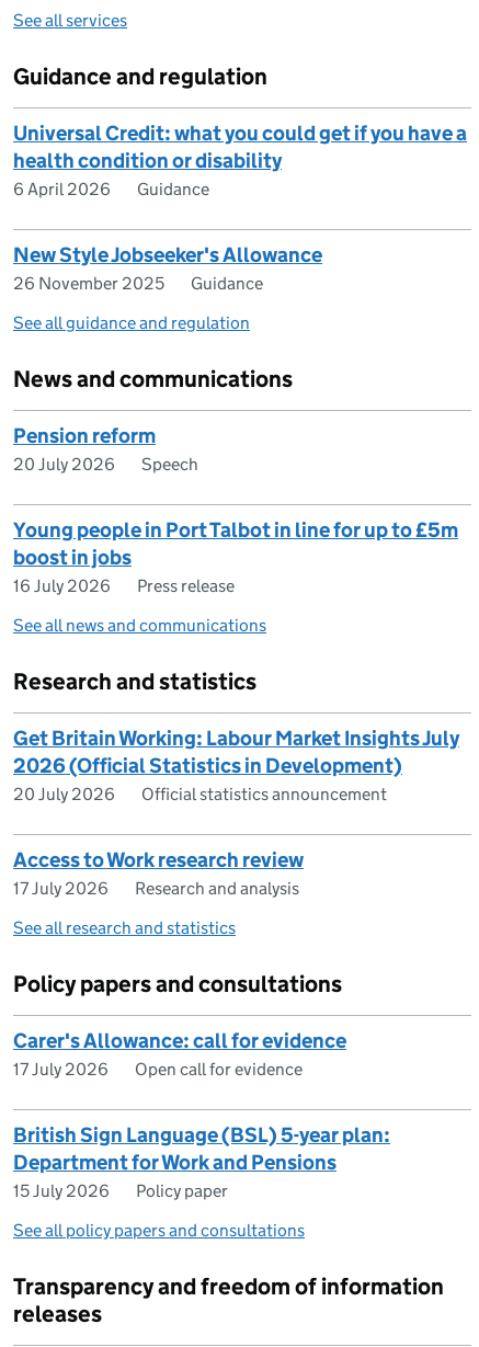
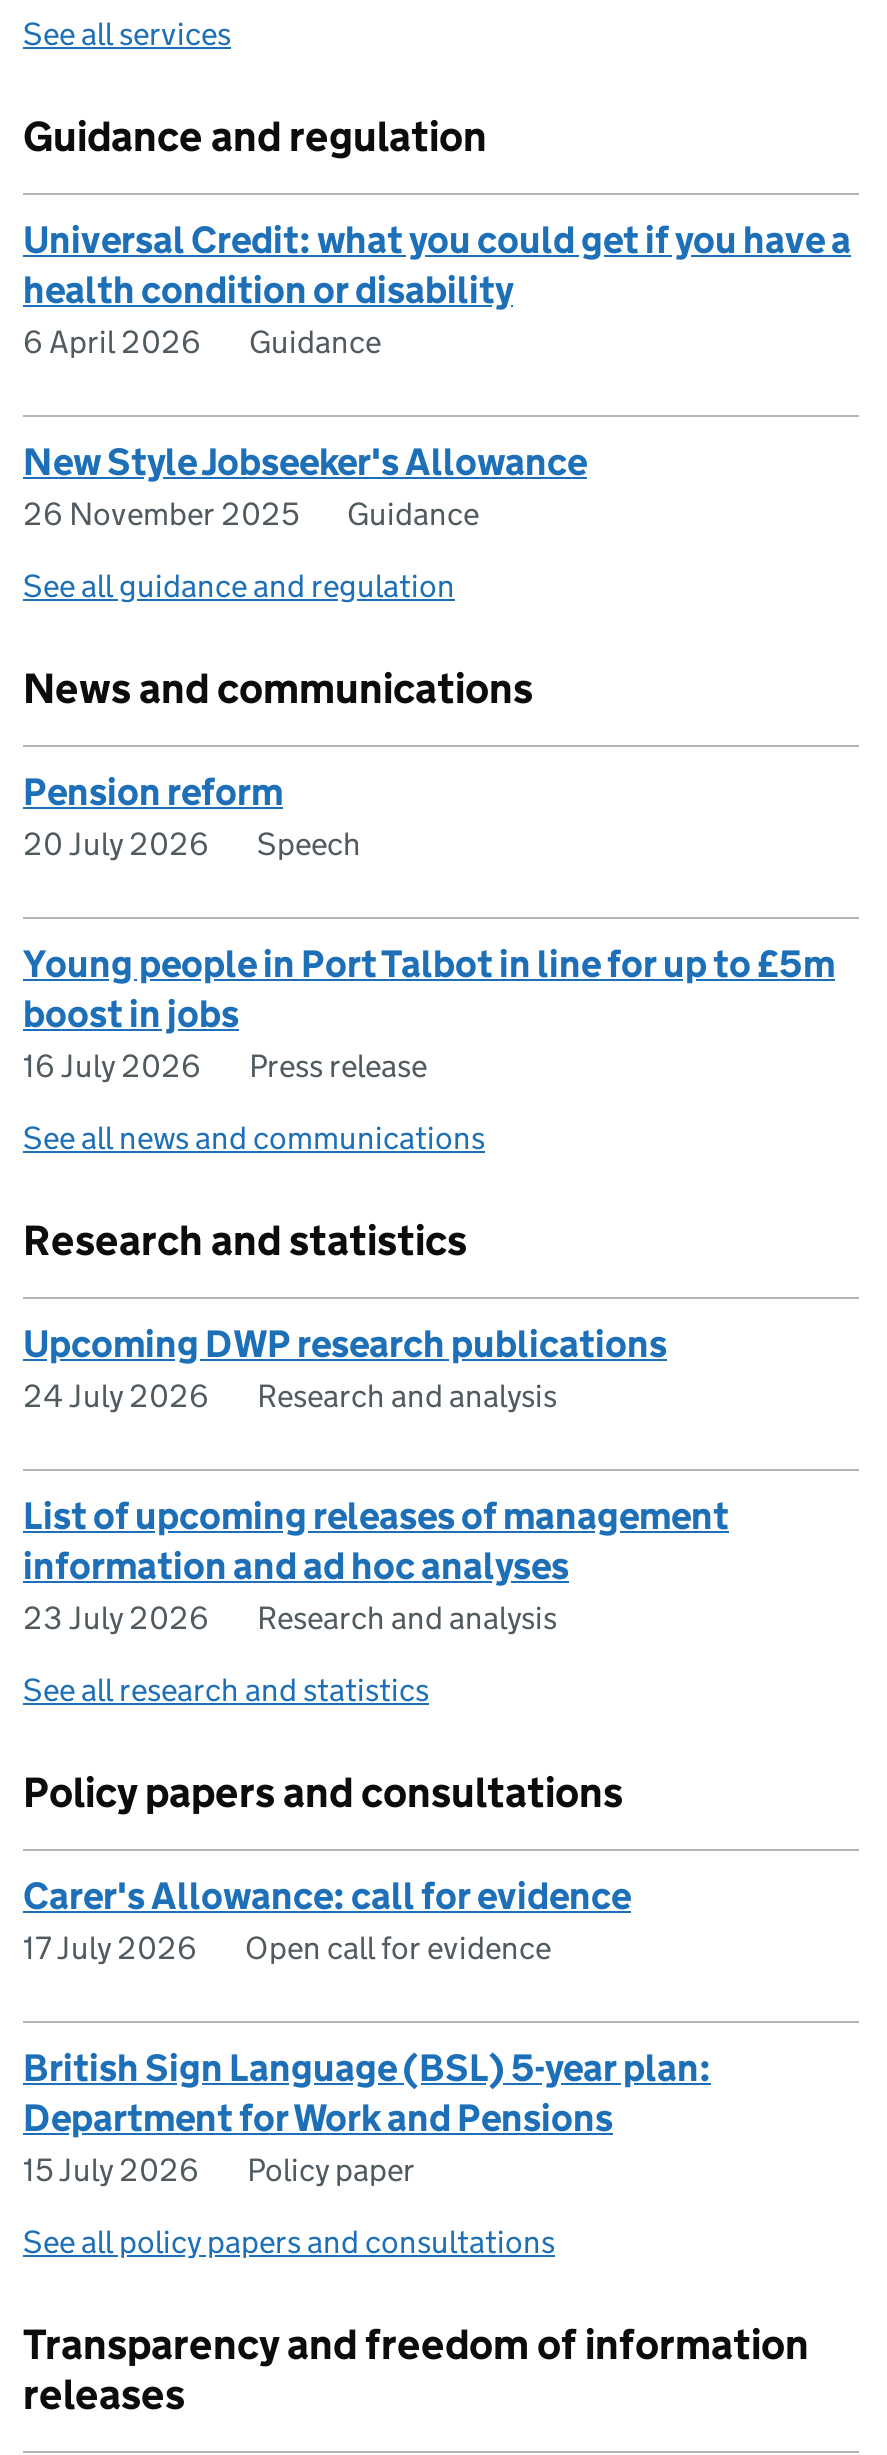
[13,726,459,805] Get Britain Working: Labour Market Insights July | 2026 (Official Statistics in Development) | 20 July 2026 | Official statistics announcement -> [23,1321,667,1415] Upcoming DWP research publications | 24 July 2026 | Research and analysis
[13,847,304,899] Access to Work research review | 17 July 2026 -> [23,1493,729,1637] List of upcoming releases of management | information and ad hoc analyses | 23 July 2026

